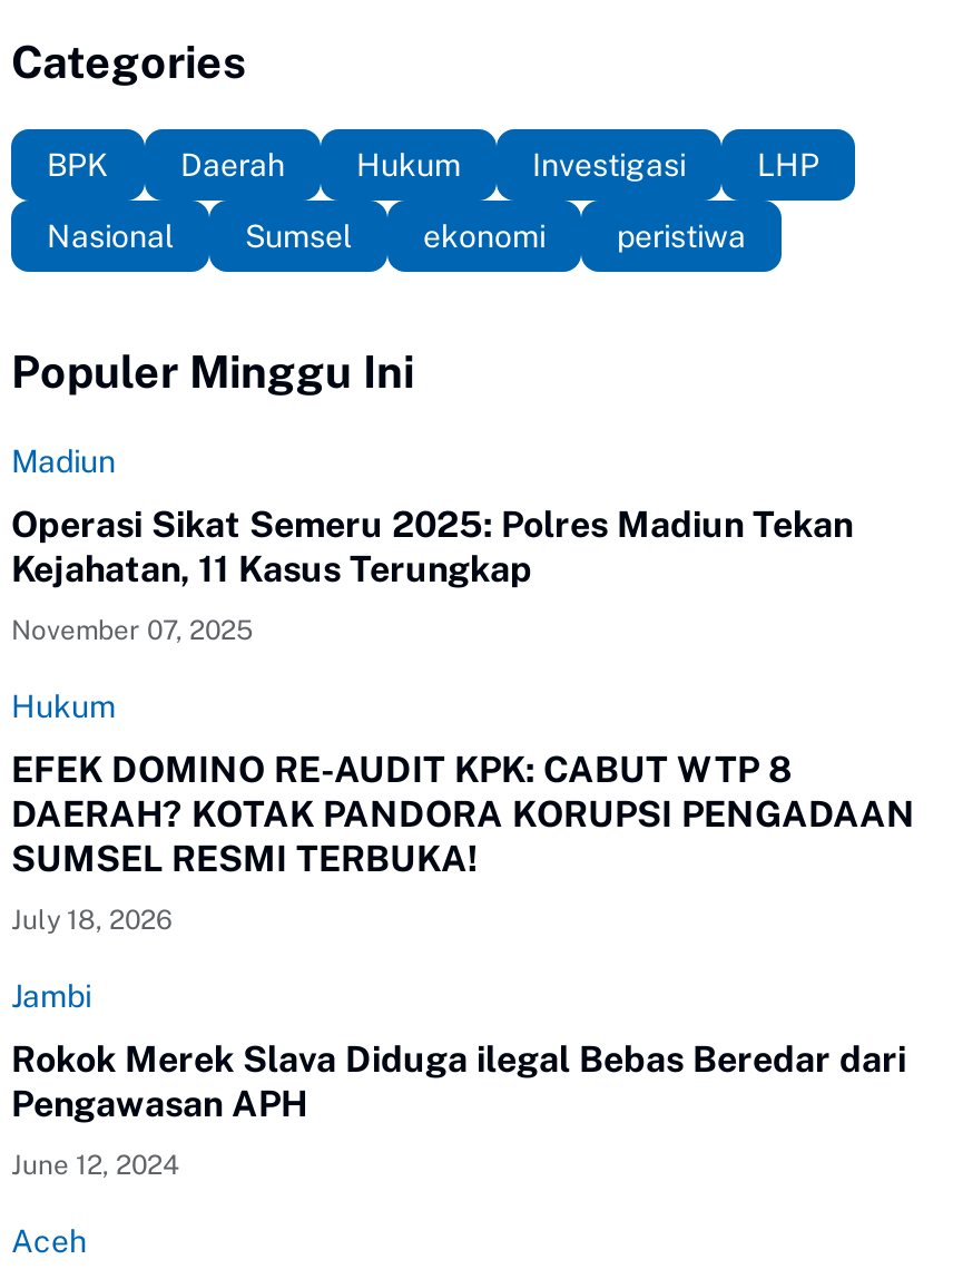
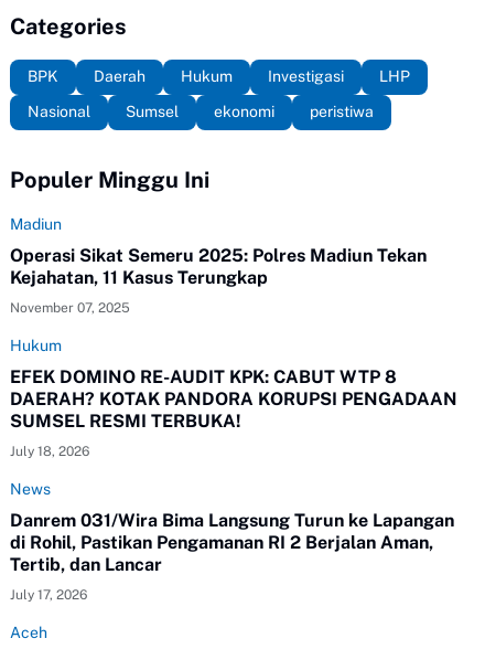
[11,978,91,1014] Jambi -> [10,480,51,498] News
[11,1038,906,1125] Rokok Merek Slava Diduga ilegal Bebas Beredar dari | Pengawasan APH -> [10,510,454,575] Danrem 031/Wira Bima Langsung Turun ke Lapangan | di Rohil, Pastikan Pengamanan RI 2 Berjalan Aman, | Tertib, dan Lancar
[11,1150,180,1181] June 12, 2024 -> [10,587,87,603] July 17, 2026

